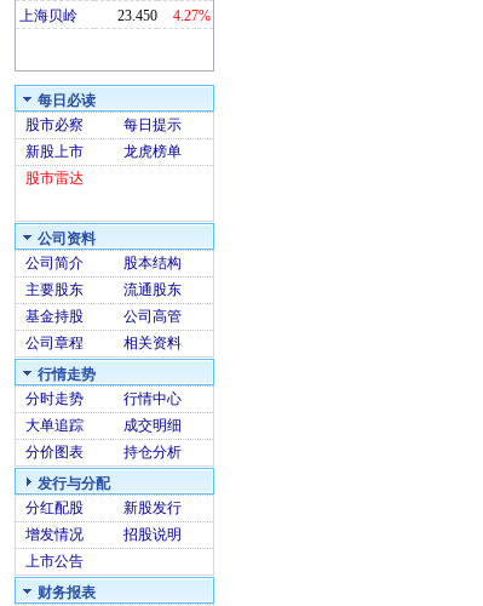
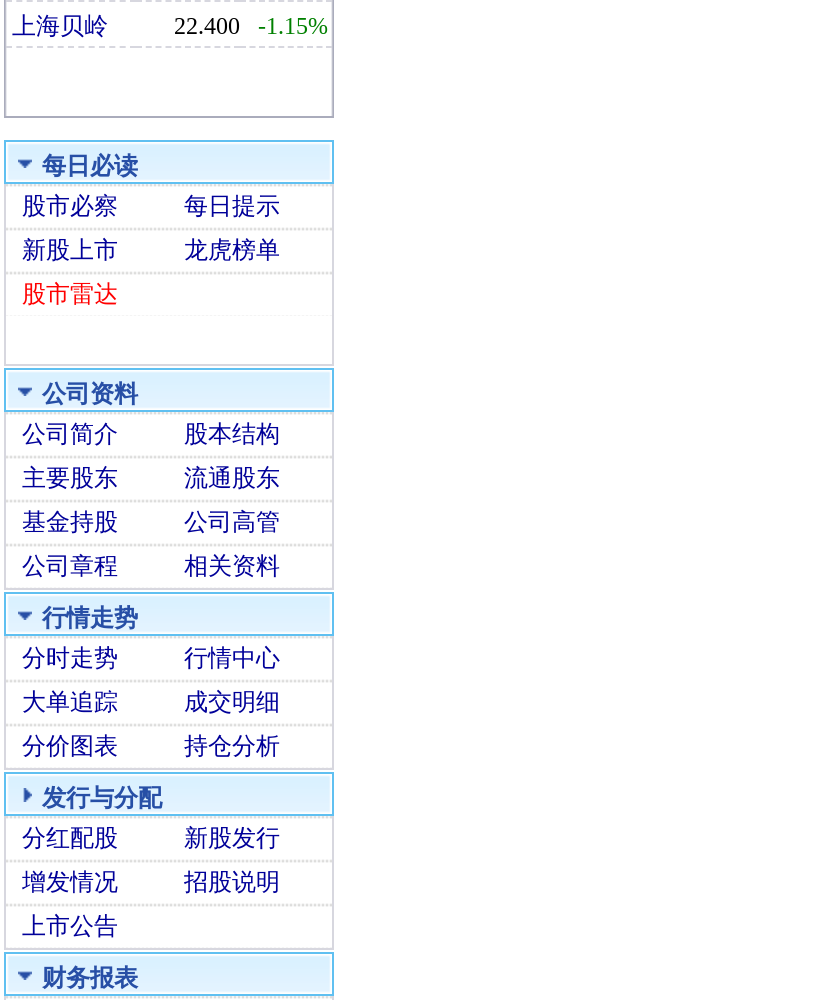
[117,7,157,24] 23.450 -> [174,12,240,40] 22.400
[173,7,211,24] 4.27% -> [258,12,328,40] -1.15%

